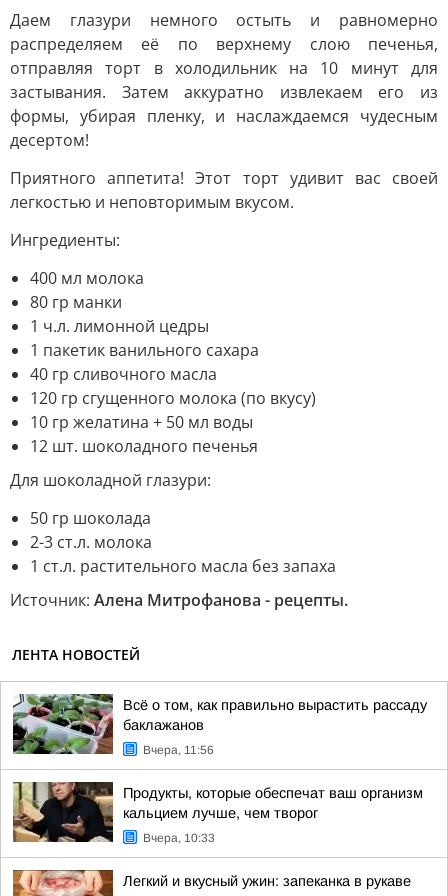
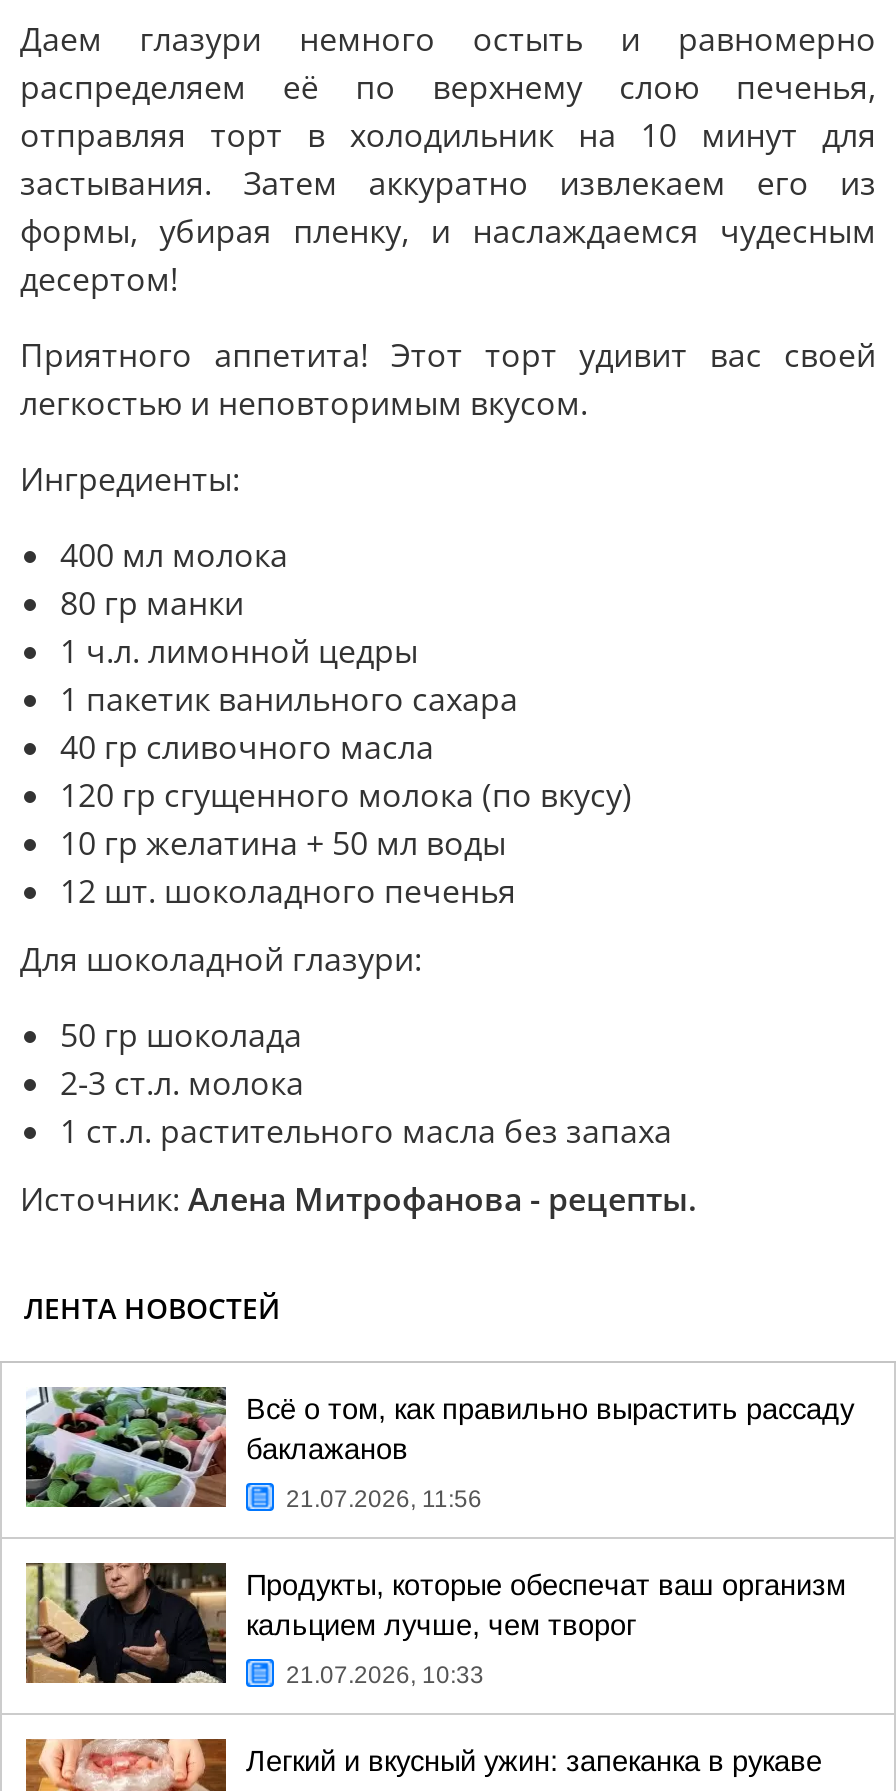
[143,743,214,757] Вчера, 11:56 -> [286,1485,482,1513] 21.07.2026, 11:56
[143,831,215,845] Вчера, 10:33 -> [286,1661,484,1689] 21.07.2026, 10:33

